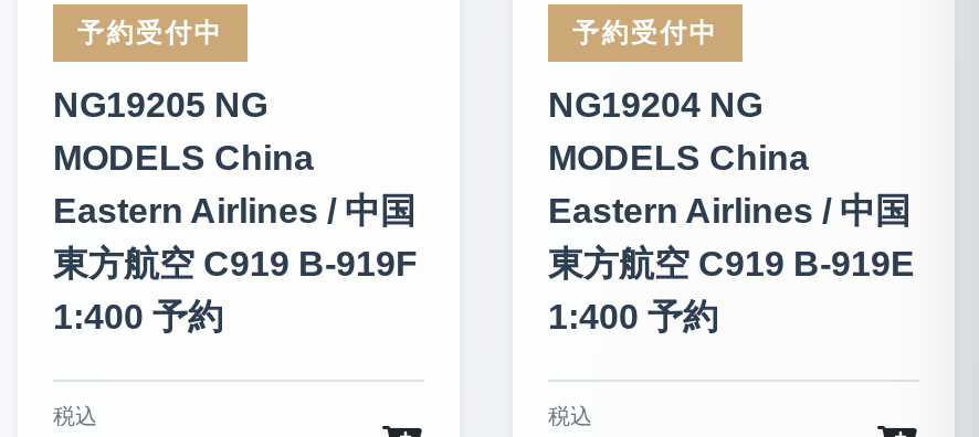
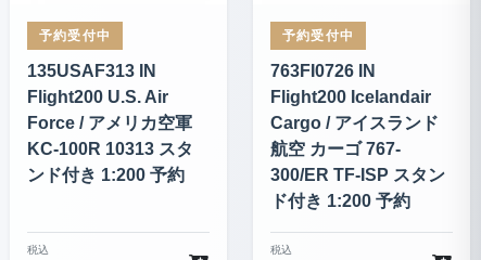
[53,86,418,335] NG19205 NG | MODELS China | Eastern Airlines / 中国 | 東方航空 C919 B-919F | 1:400 予約 -> [27,62,193,184] 135USAF313 IN | Flight200 U.S. Air | Force / アメリカ空軍 | KC-100R 10313 スタ | ンド付き 1:200 予約
[548,86,915,335] NG19204 NG | MODELS China | Eastern Airlines / 中国 | 東方航空 C919 B-919E | 1:400 予約 -> [270,62,445,210] 763FI0726 IN | Flight200 Icelandair | Cargo / アイスランド | 航空 カーゴ 767- | 300/ER TF-ISP スタン | ド付き 1:200 予約

